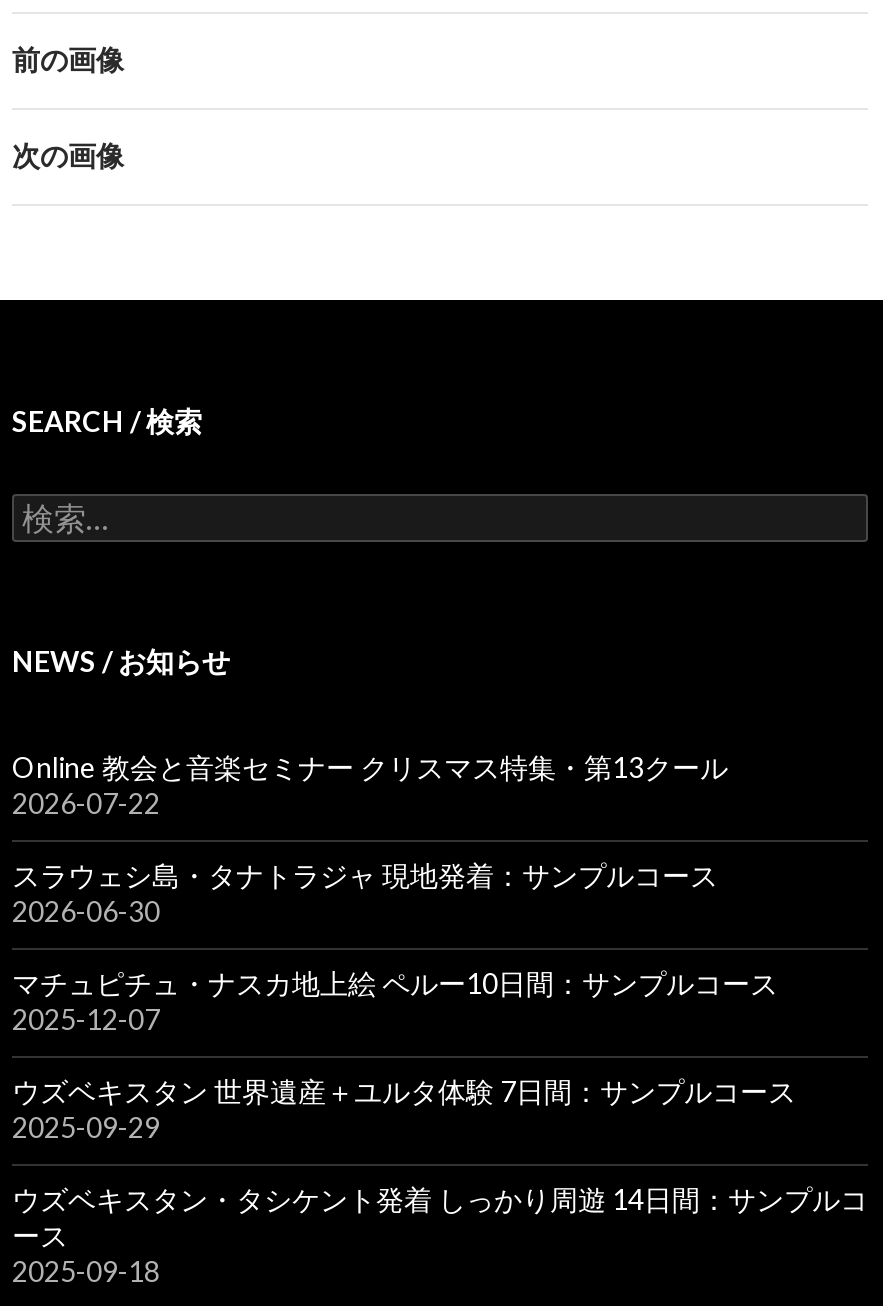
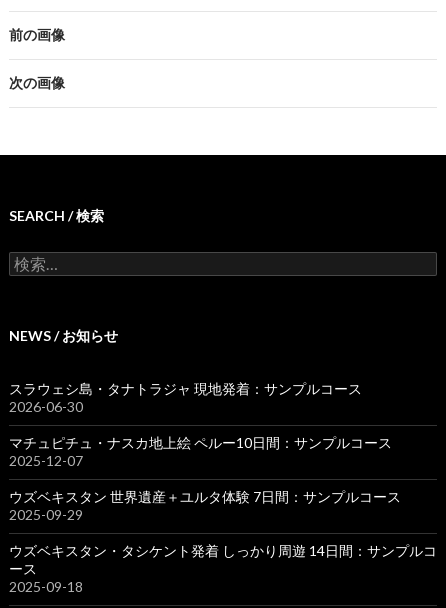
[12,750,728,820] Online 教会と音楽セミナー クリスマス特集・第13クール | 2026-07-22 -> none

